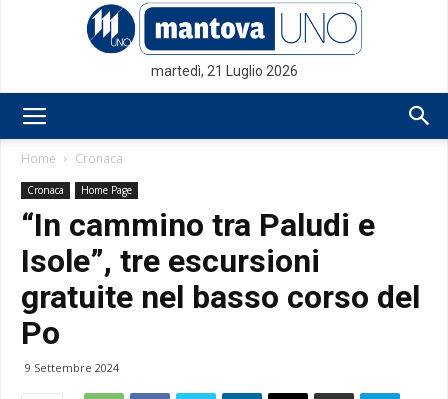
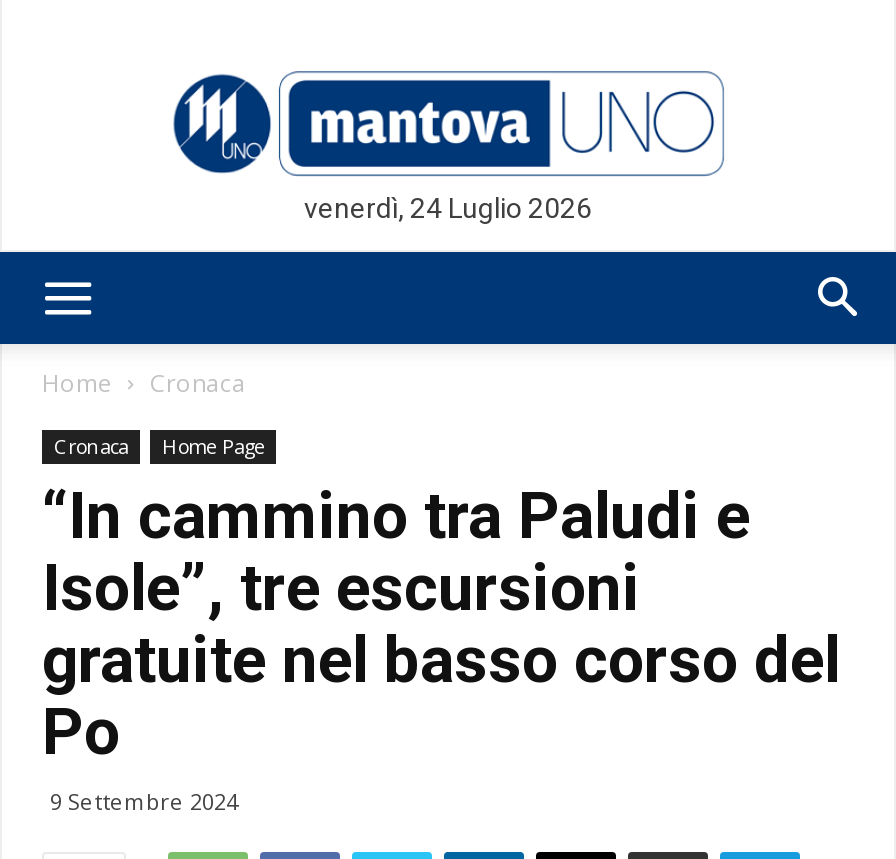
[150,63,297,79] martedì, 21 Luglio 2026 -> [304,192,592,224] venerdì, 24 Luglio 2026

